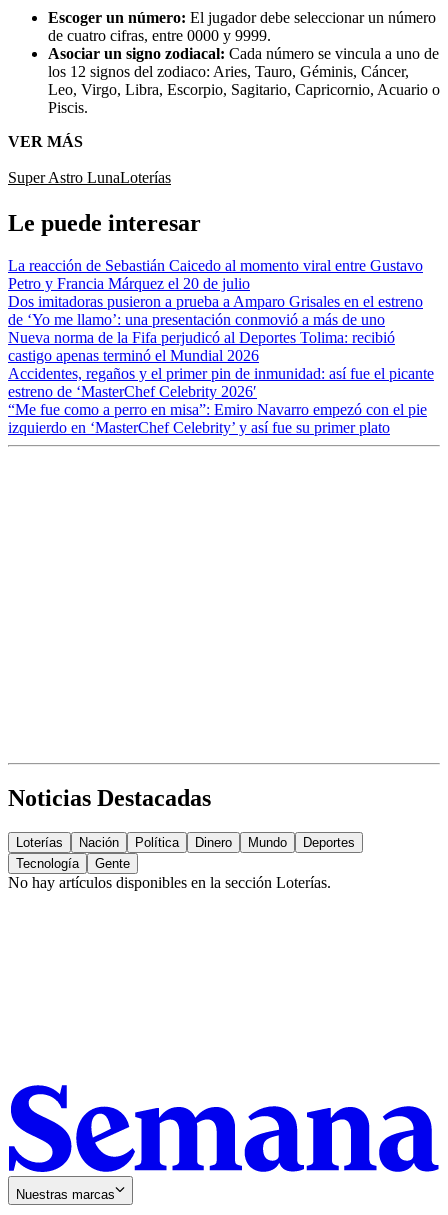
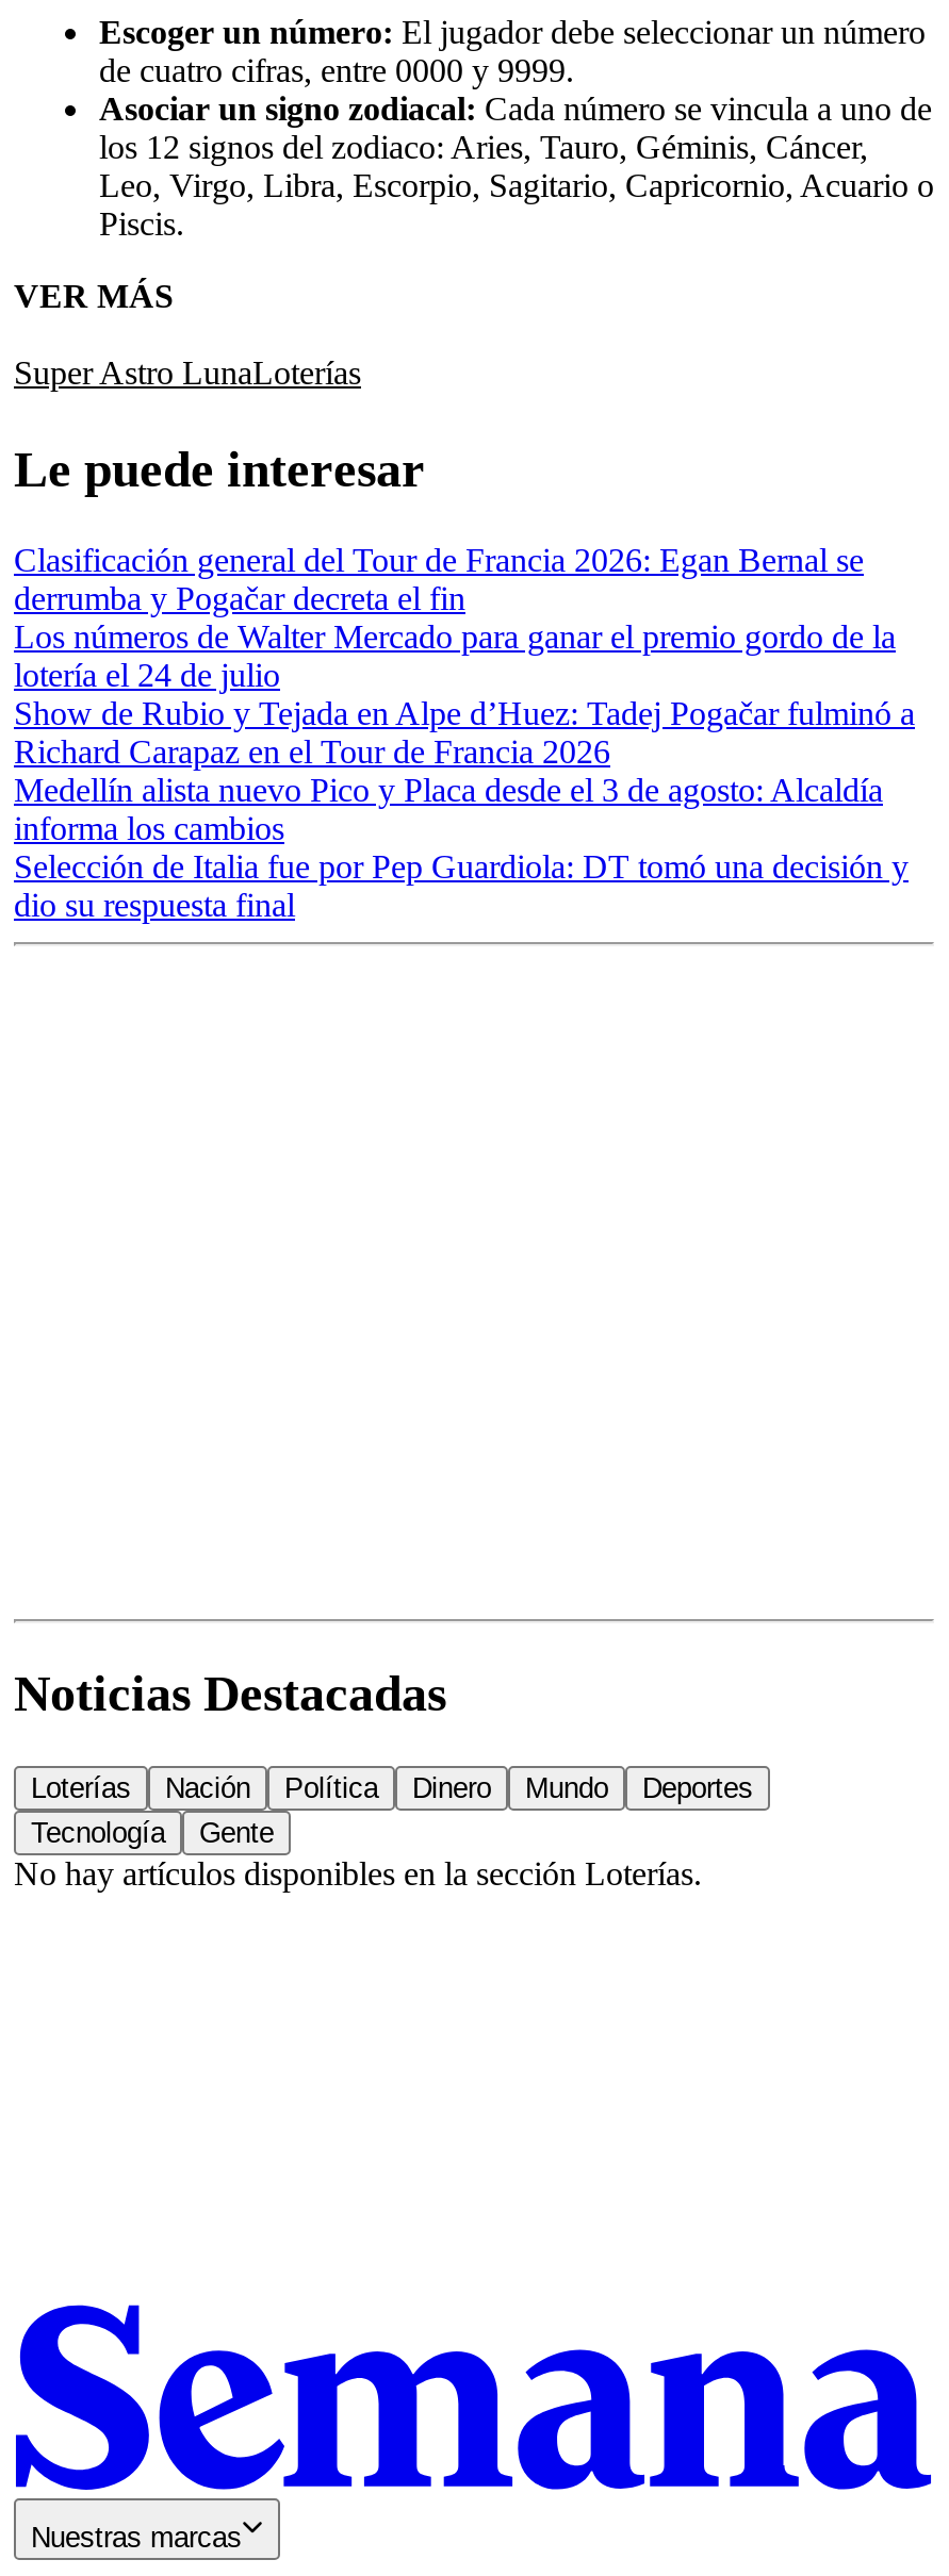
[8,257,434,436] La reacción de Sebastián Caicedo al momento viral entre Gustavo | Petro y Francia Márquez el 20 de julio | Dos imitadoras pusieron a prueba a Amparo Grisales en el estreno | de ‘Yo me llamo’: una presentación conmovió a más de uno | Nueva norma de la Fifa perjudicó al Deportes Tolima: recibió | castigo apenas terminó el Mundial 2026 | Accidentes, regaños y el primer pin de inmunidad: así fue el picante | estreno de ‘MasterChef Celebrity 2026′ | “Me fue como a perro en misa”: Emiro Navarro empezó con el pie | izquierdo en ‘MasterChef Celebrity’ y así fue su primer plato -> [14,542,915,923] Clasificación general del Tour de Francia 2026: Egan Bernal se | derrumba y Pogačar decreta el fin | Los números de Walter Mercado para ganar el premio gordo de la | lotería el 24 de julio | Show de Rubio y Tejada en Alpe d’Huez: Tadej Pogačar fulminó a | Richard Carapaz en el Tour de Francia 2026 | Medellín alista nuevo Pico y Placa desde el 3 de agosto: Alcaldía | informa los cambios | Selección de Italia fue por Pep Guardiola: DT tomó una decisión y | dio su respuesta final

